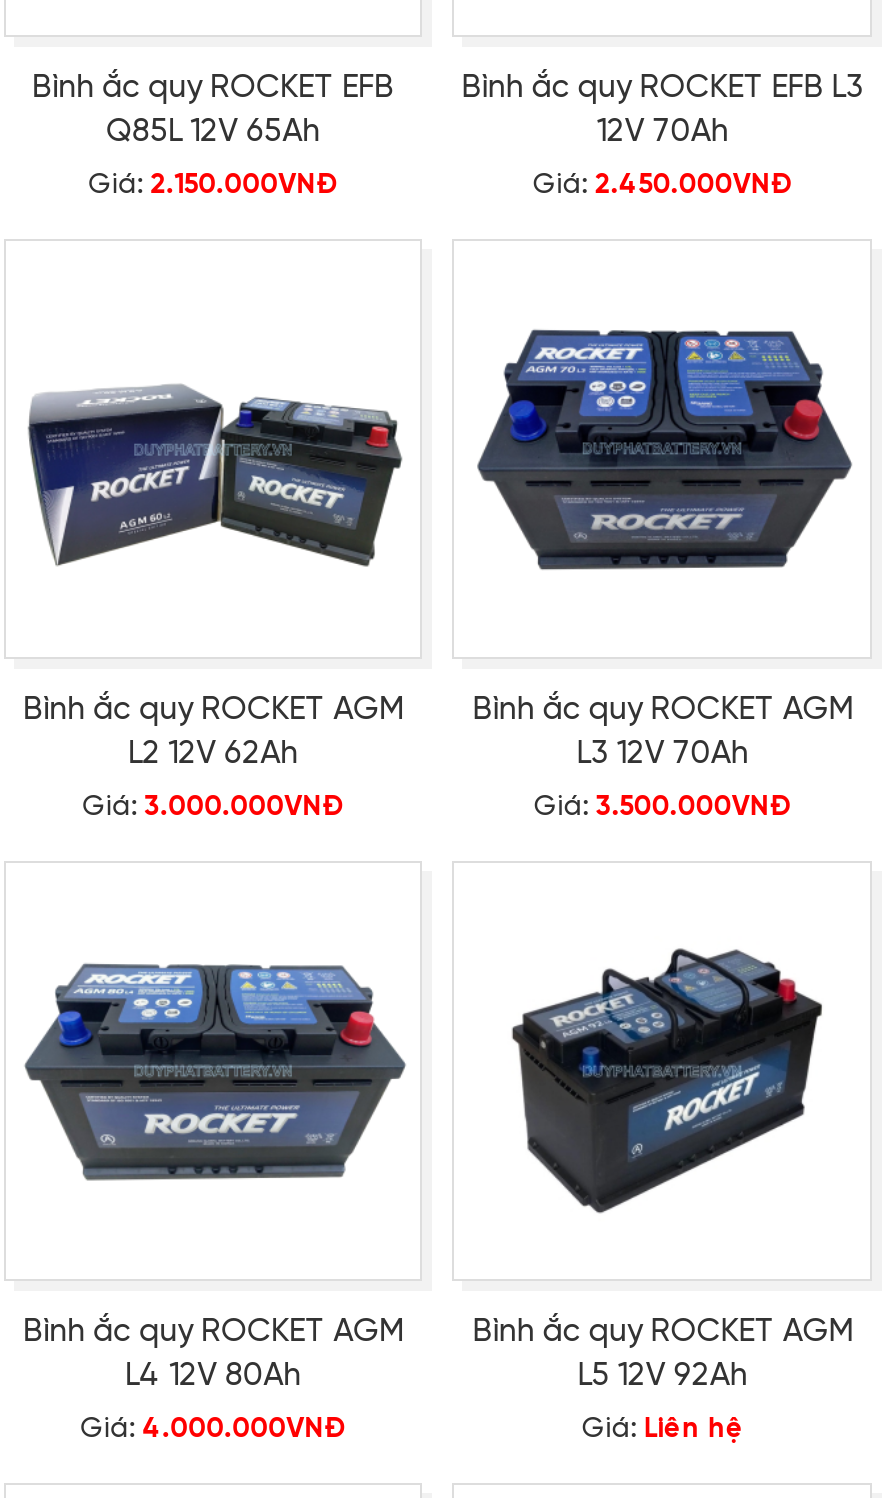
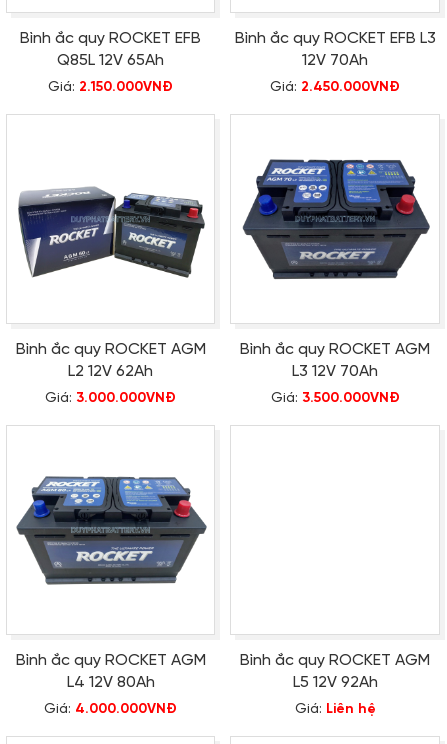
[510,947,824,1215] [image] -> none

